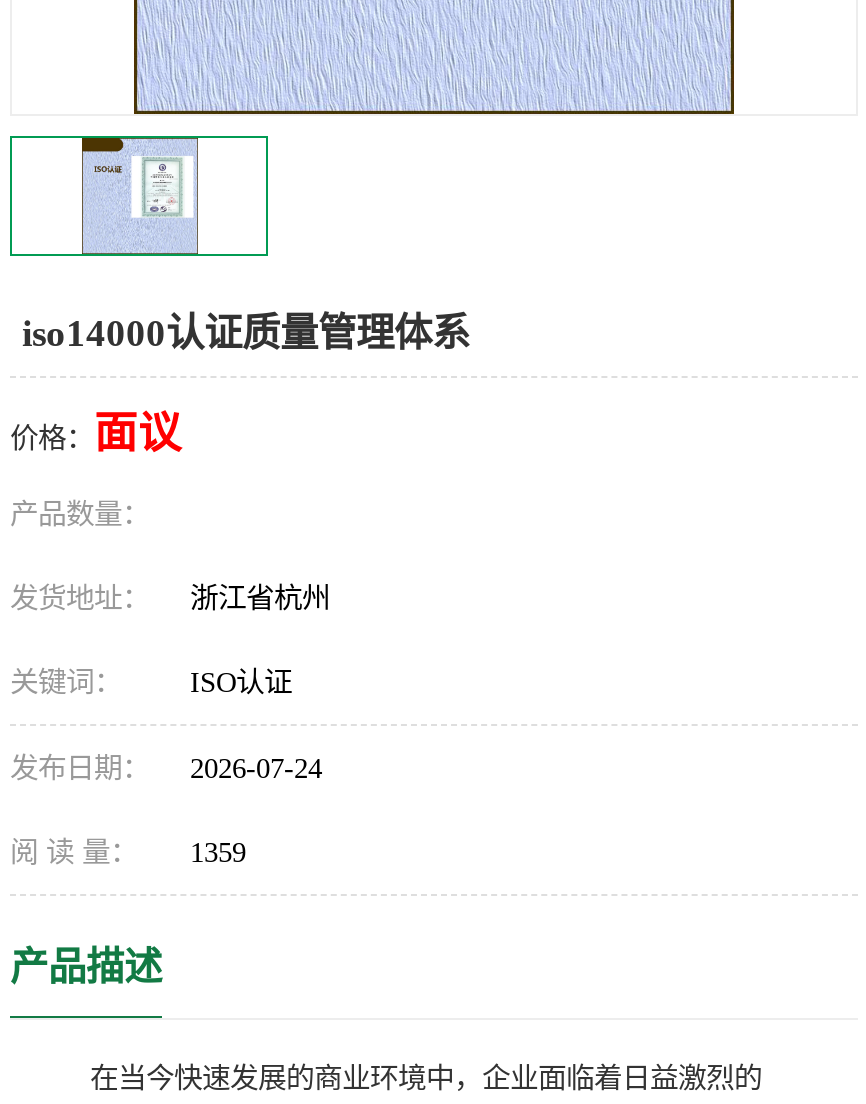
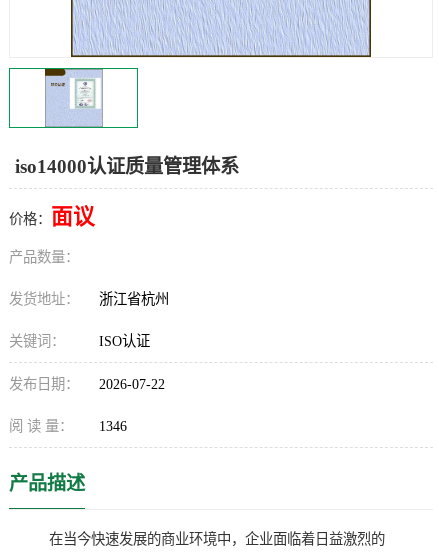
[10,752,322,784] 发布日期： 2026-07-24 -> [9,376,165,392] 发布日期： 2026-07-22
[10,836,246,868] 阅 读 量： 1359 -> [9,418,127,434] 阅 读 量： 1346

